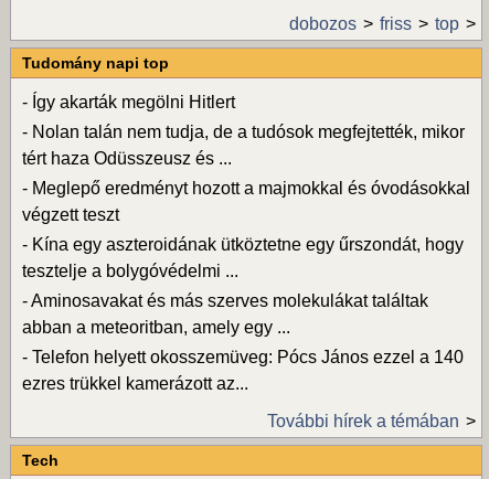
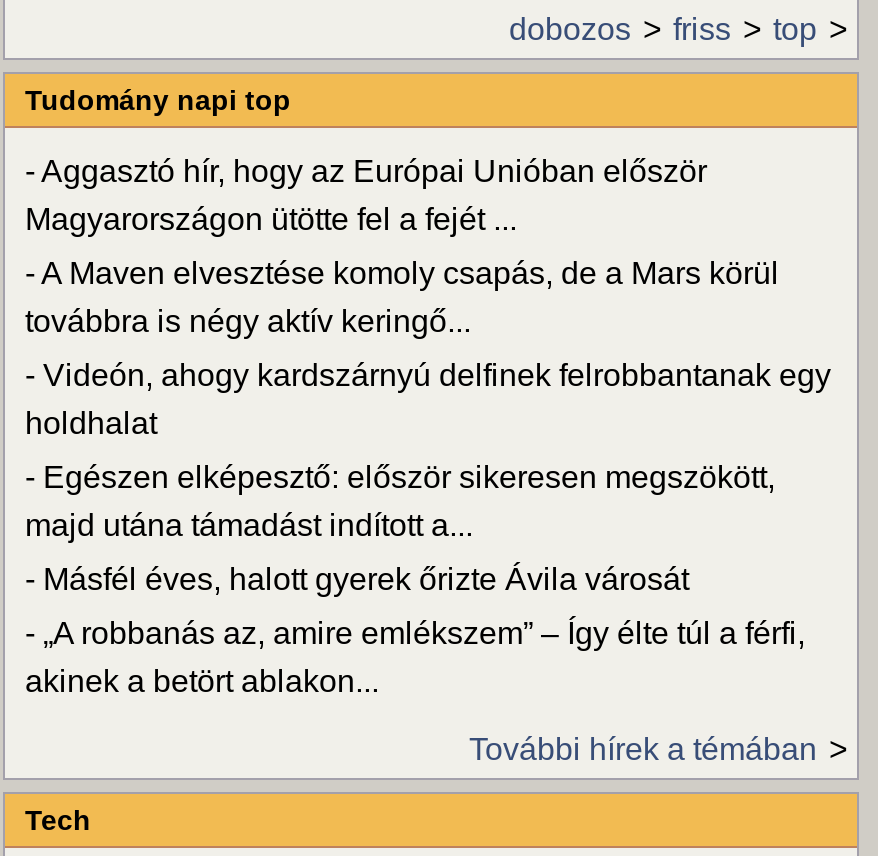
[22,93,235,111] - Így akarták megölni Hitlert -> [25,154,707,236] - Aggasztó hír, hogy az Európai Unióban először | Magyarországon ütötte fel a fejét ...
[22,123,465,168] - Nolan talán nem tudja, de a tudósok megfejtették, mikor | tért haza Odüsszeusz és ... -> [25,256,779,338] - A Maven elvesztése komoly csapás, de a Mars körül | továbbra is négy aktív keringő...
[22,179,470,224] - Meglepő eredményt hozott a majmokkal és óvodásokkal | végzett teszt -> [25,358,831,440] - Videón, ahogy kardszárnyú delfinek felrobbantanak egy | holdhalat
[22,235,464,280] - Kína egy aszteroidának ütköztetne egy űrszondát, hogy | tesztelje a bolygóvédelmi ... -> [25,460,775,542] - Egészen elképesztő: először sikeresen megszökött, | majd utána támadást indított a...
[22,291,428,337] - Aminosavakat és más szerves molekulákat találtak | abban a meteoritban, amely egy ... -> [25,562,689,596] - Másfél éves, halott gyerek őrizte Ávila városát
[22,348,464,393] - Telefon helyett okosszemüveg: Pócs János ezzel a 140 | ezres trükkel kamerázott az... -> [25,616,805,698] - „A robbanás az, amire emlékszem” – Így élte túl a férfi, | akinek a betört ablakon...

